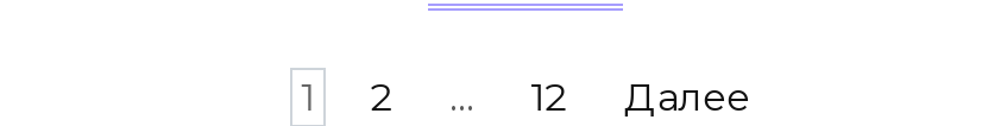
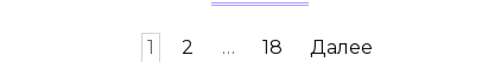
[531,75,569,120] 12 -> [262,37,282,59] 18

